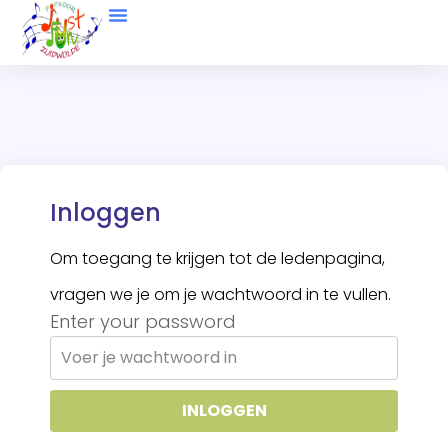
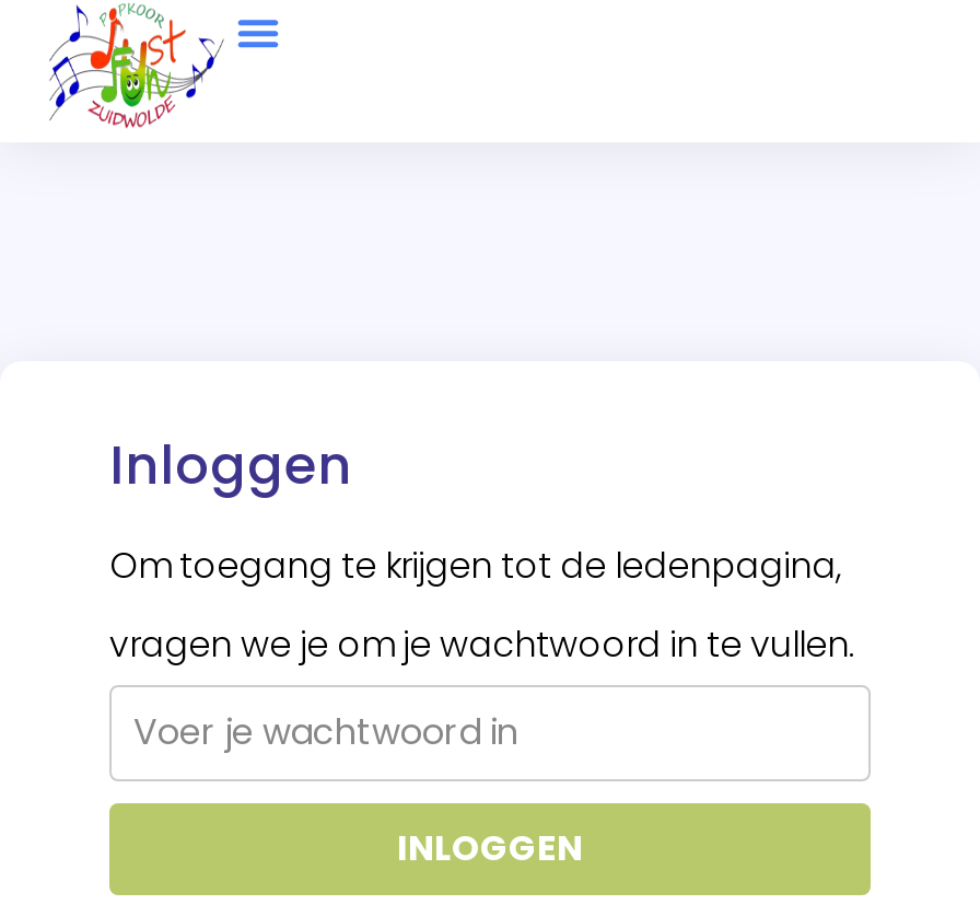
[50,309,236,334] Enter your password -> none

